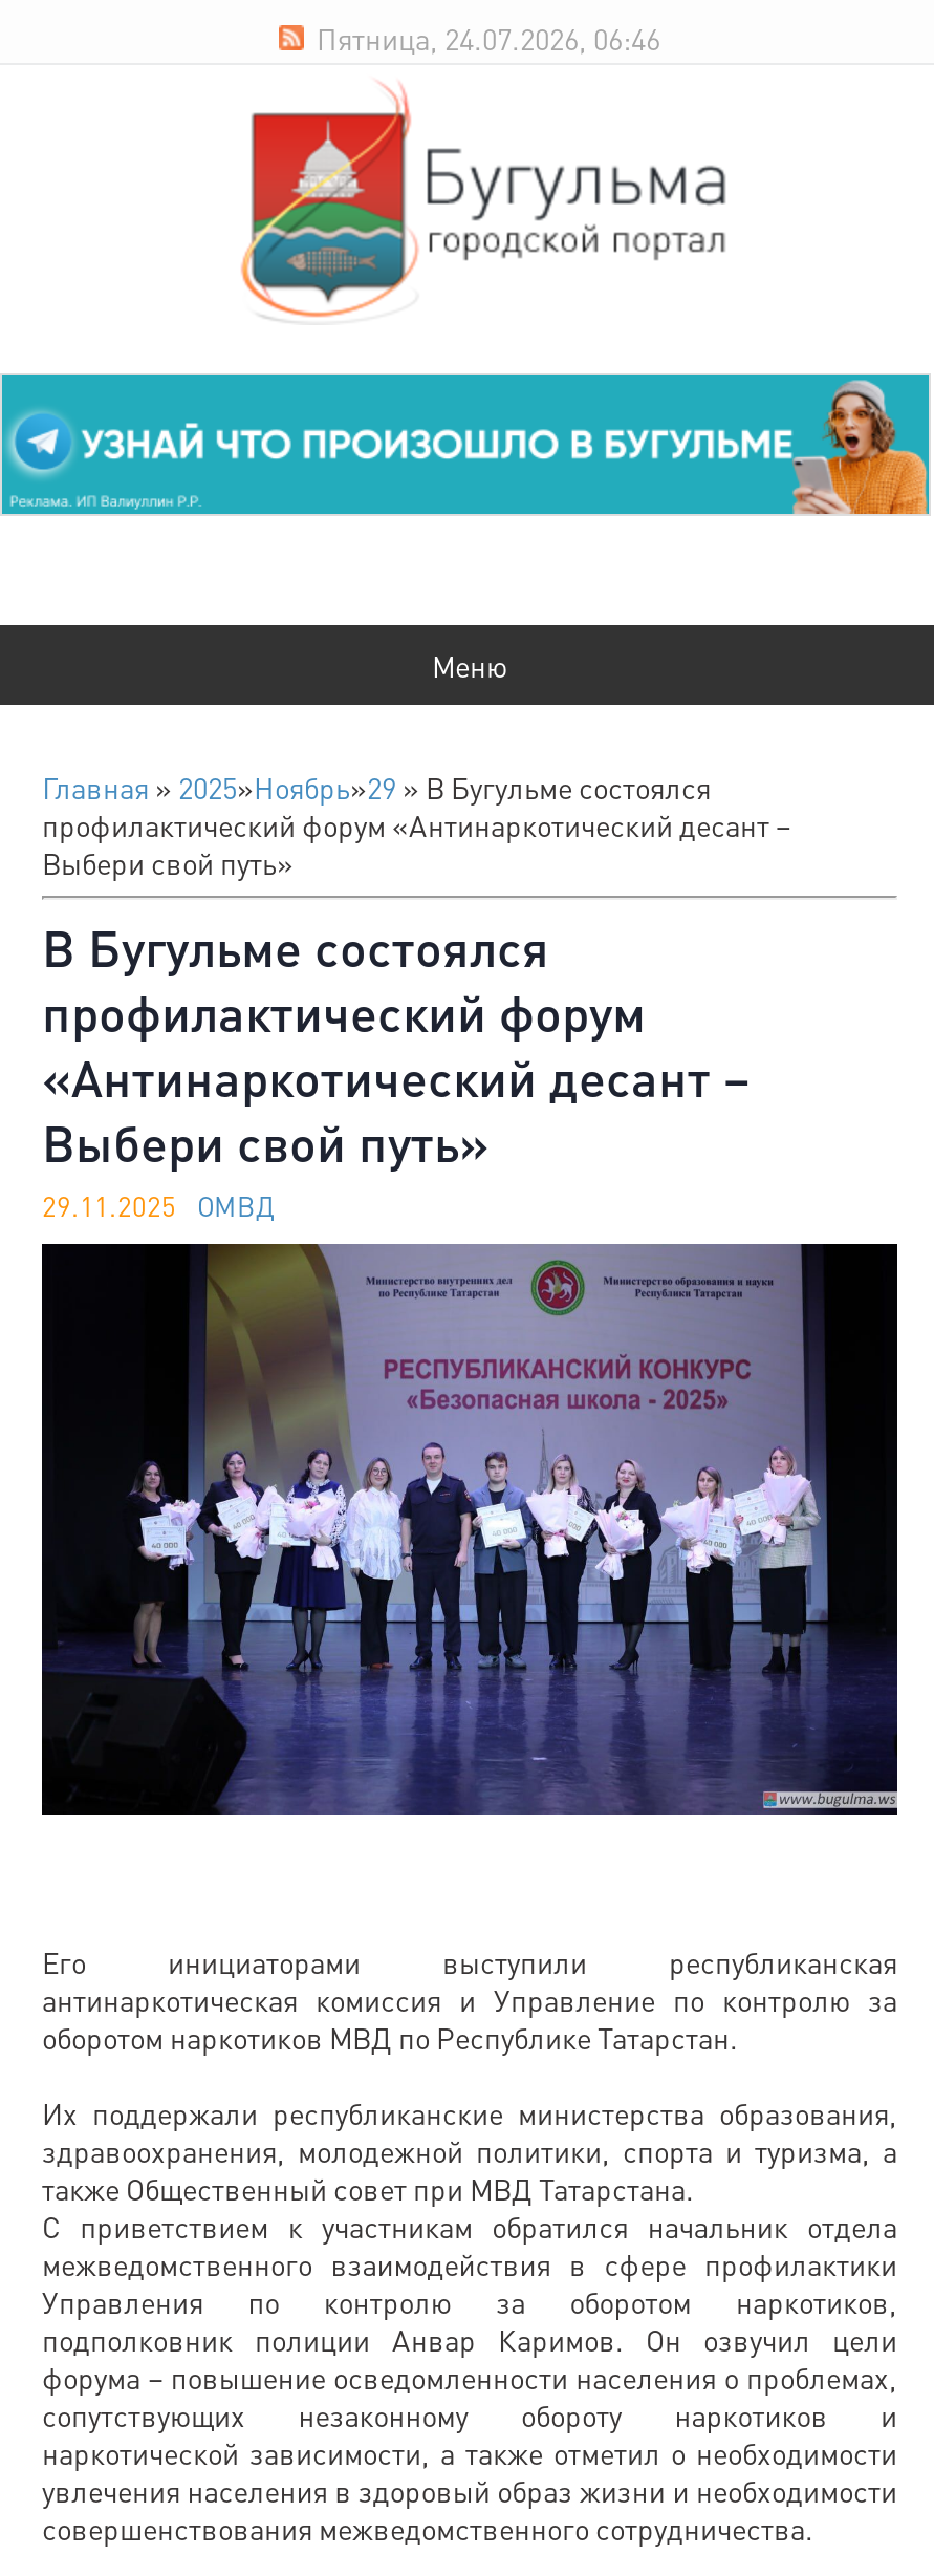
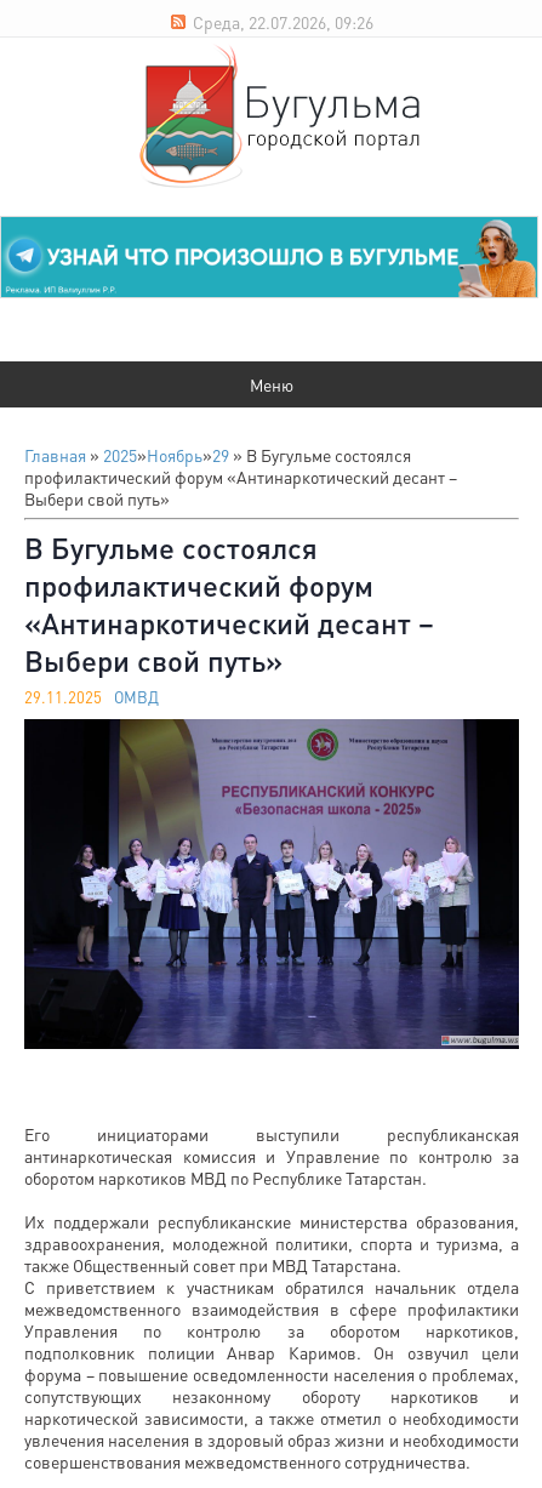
[317,19,660,57] Пятница, 24.07.2026, 06:46 -> [192,11,373,33] Среда, 22.07.2026, 09:26

